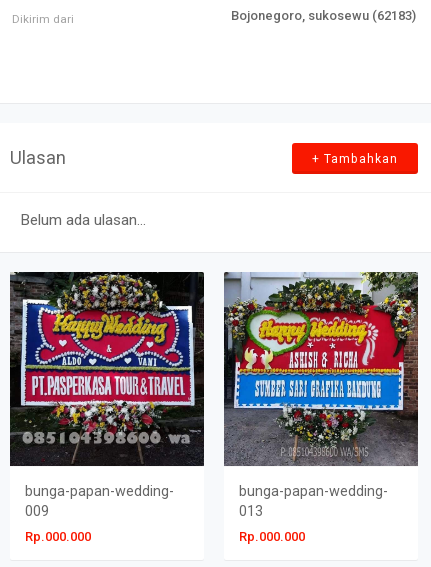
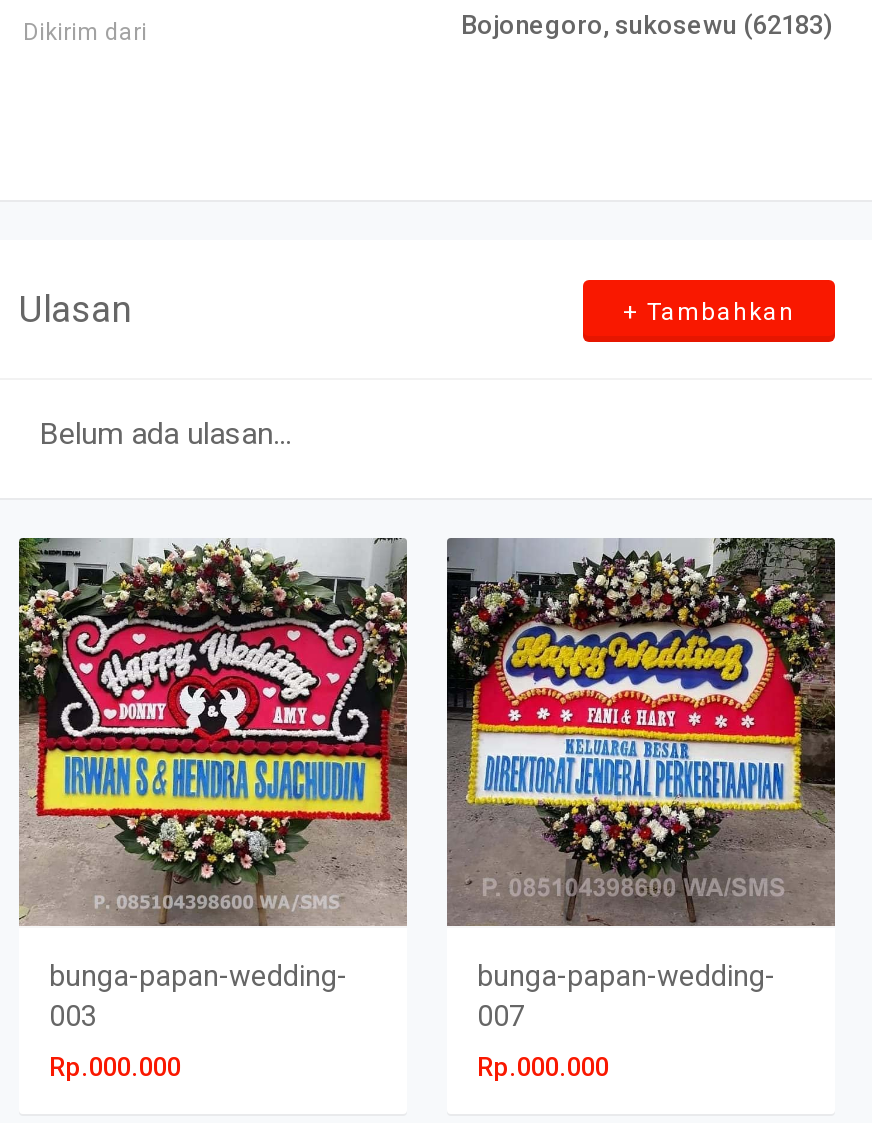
[9,271,205,520] [image] | 009 -> [17,536,409,1034] [image] | 003
[224,272,419,520] [image] | 013 -> [447,538,837,1034] [image] | 007

